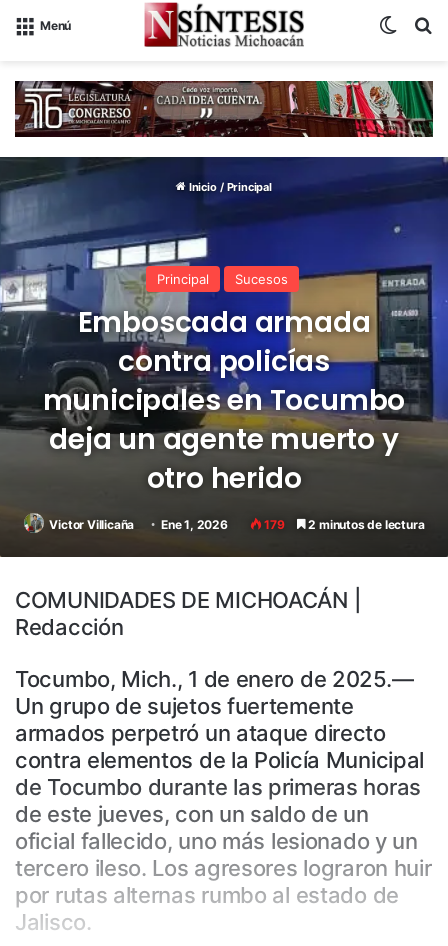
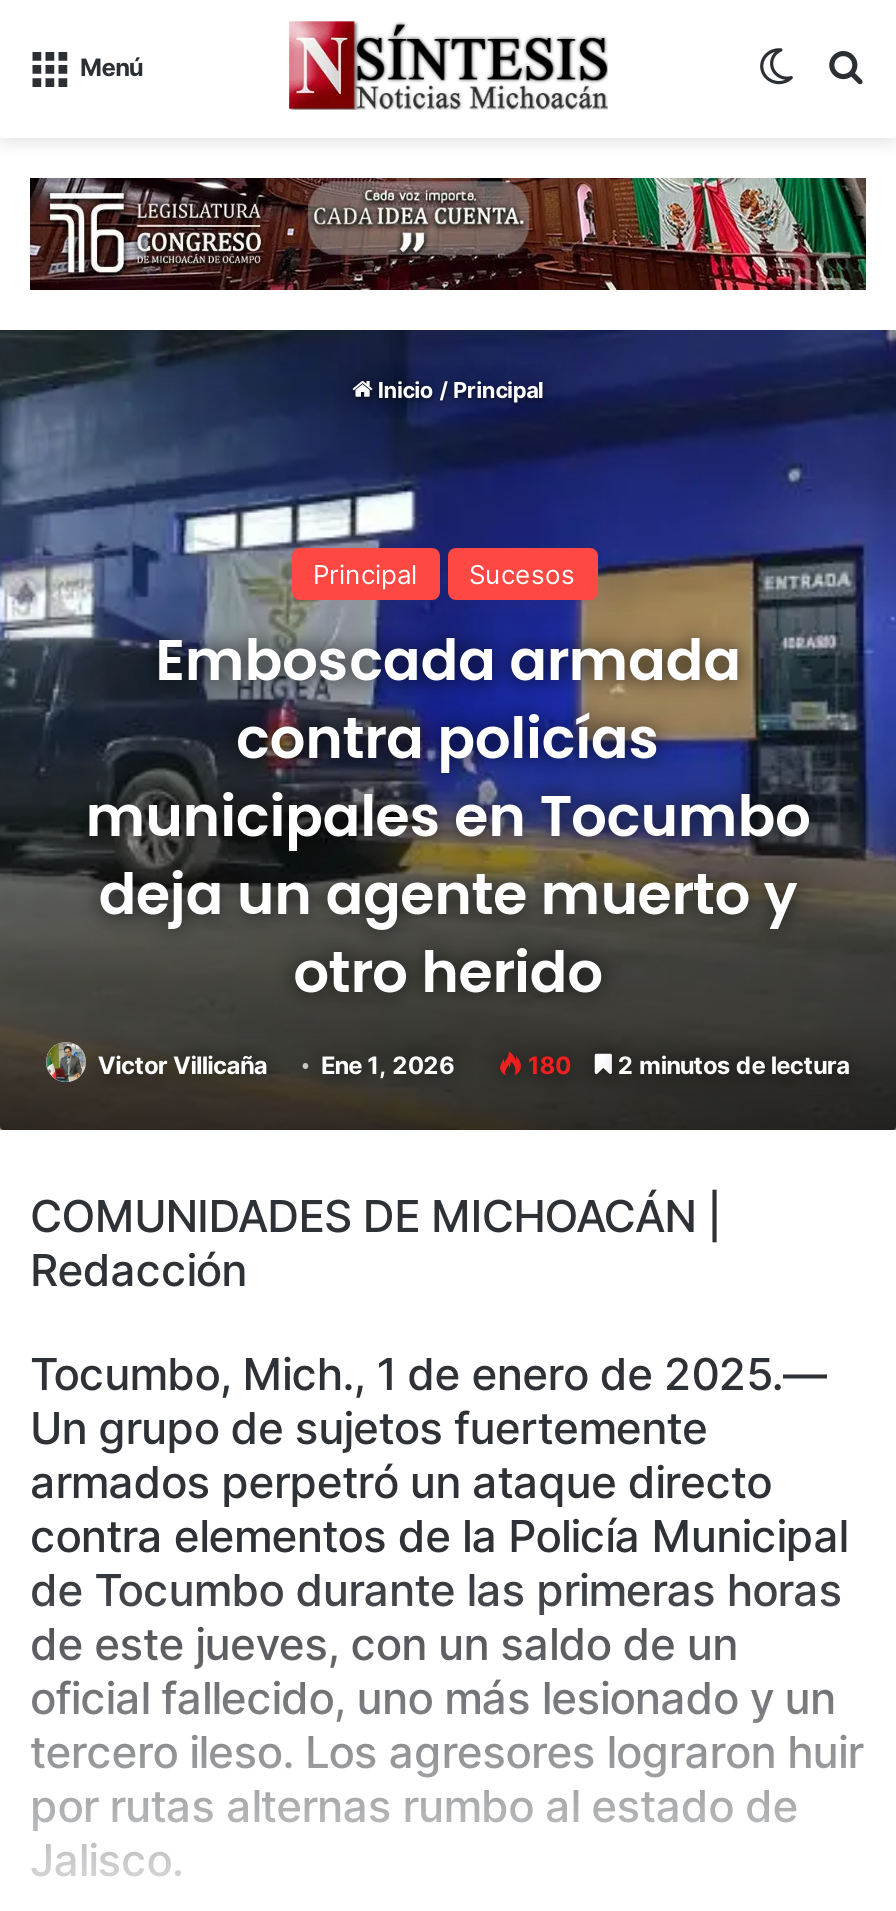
[262,517,424,532] 179 2 minutos de lectura -> [522,1049,850,1079] 180 2 minutos de lectura

